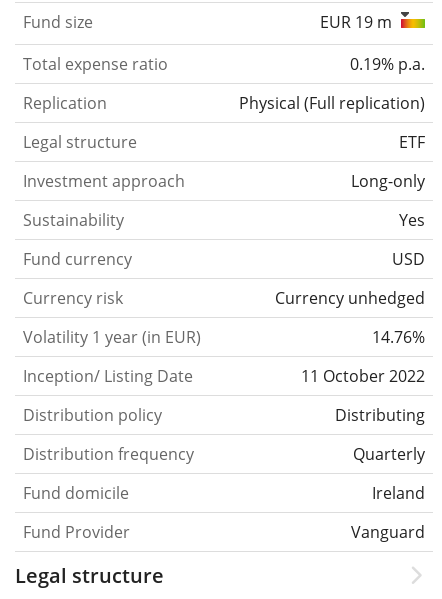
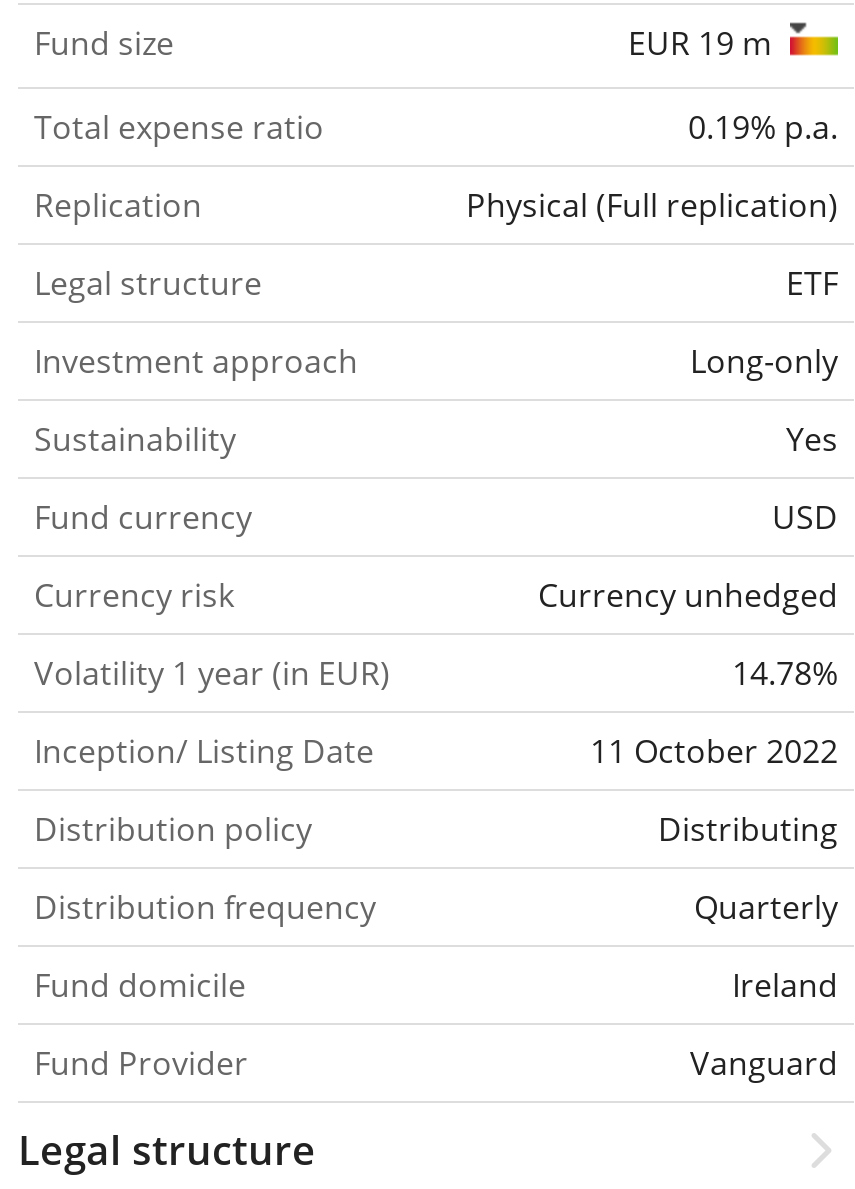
[372,325,425,347] 14.76% -> [732,650,838,694] 14.78%

